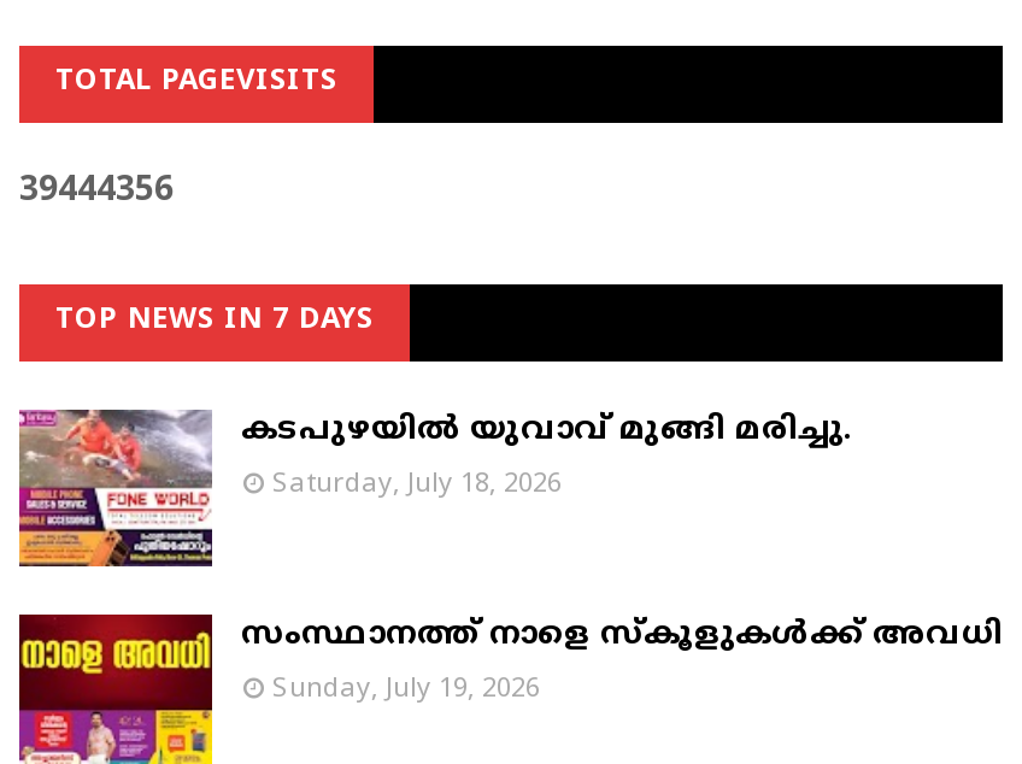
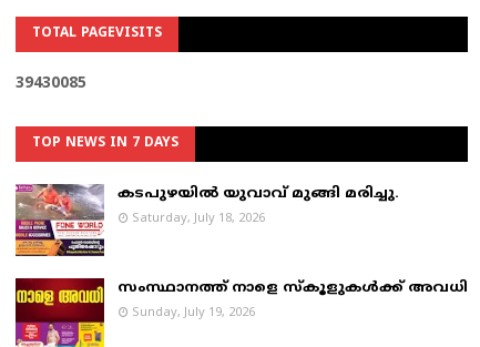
[19,171,174,212] 39444356 -> [16,74,86,93] 39430085

